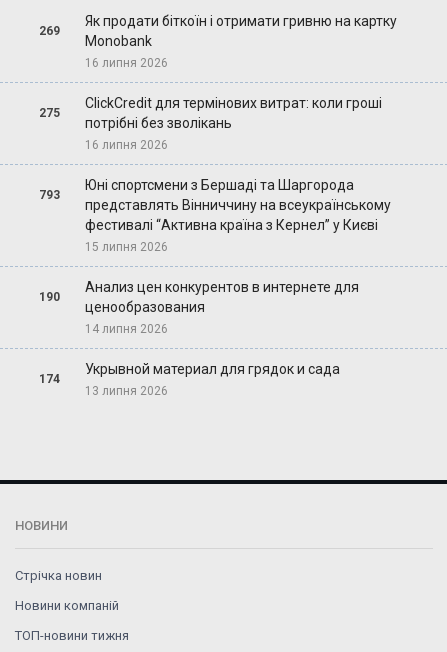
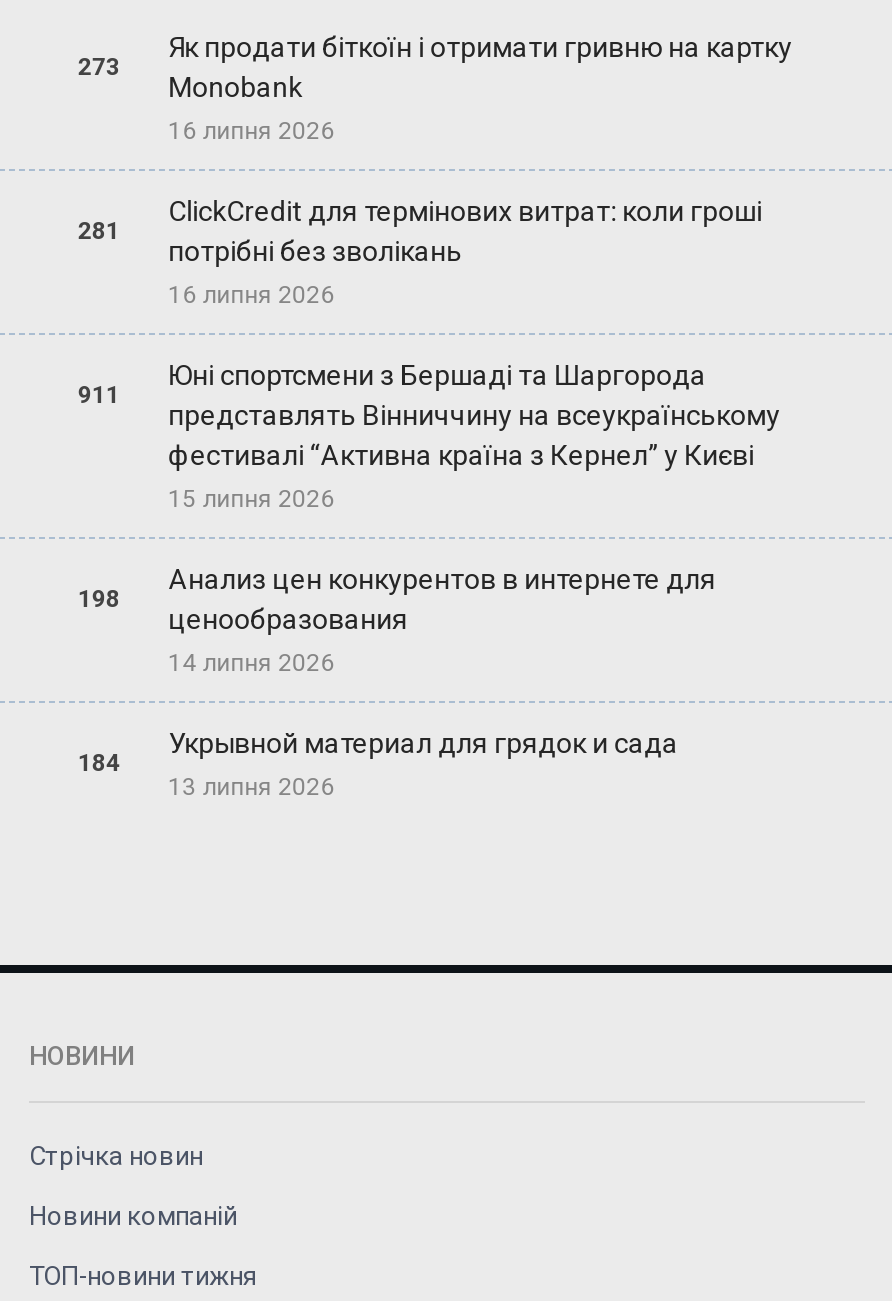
[39,24,60,38] 269 -> [78,53,120,81] 273
[39,106,60,120] 275 -> [78,217,120,245] 281
[39,188,60,202] 793 -> [78,381,120,409] 911
[39,290,60,304] 190 -> [78,585,120,613] 198
[39,372,60,386] 174 -> [78,749,120,777] 184

